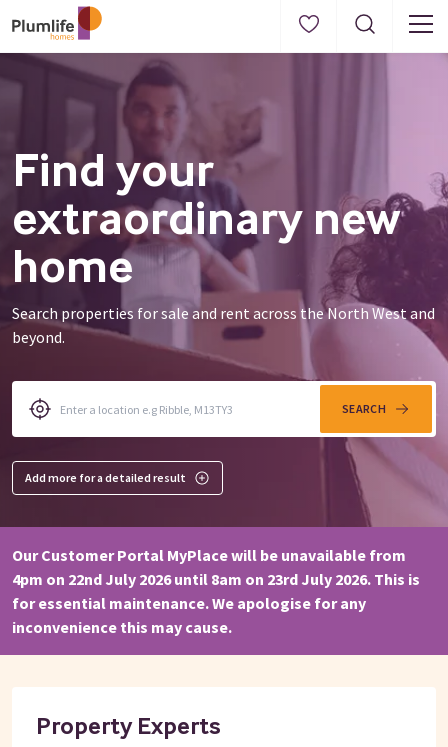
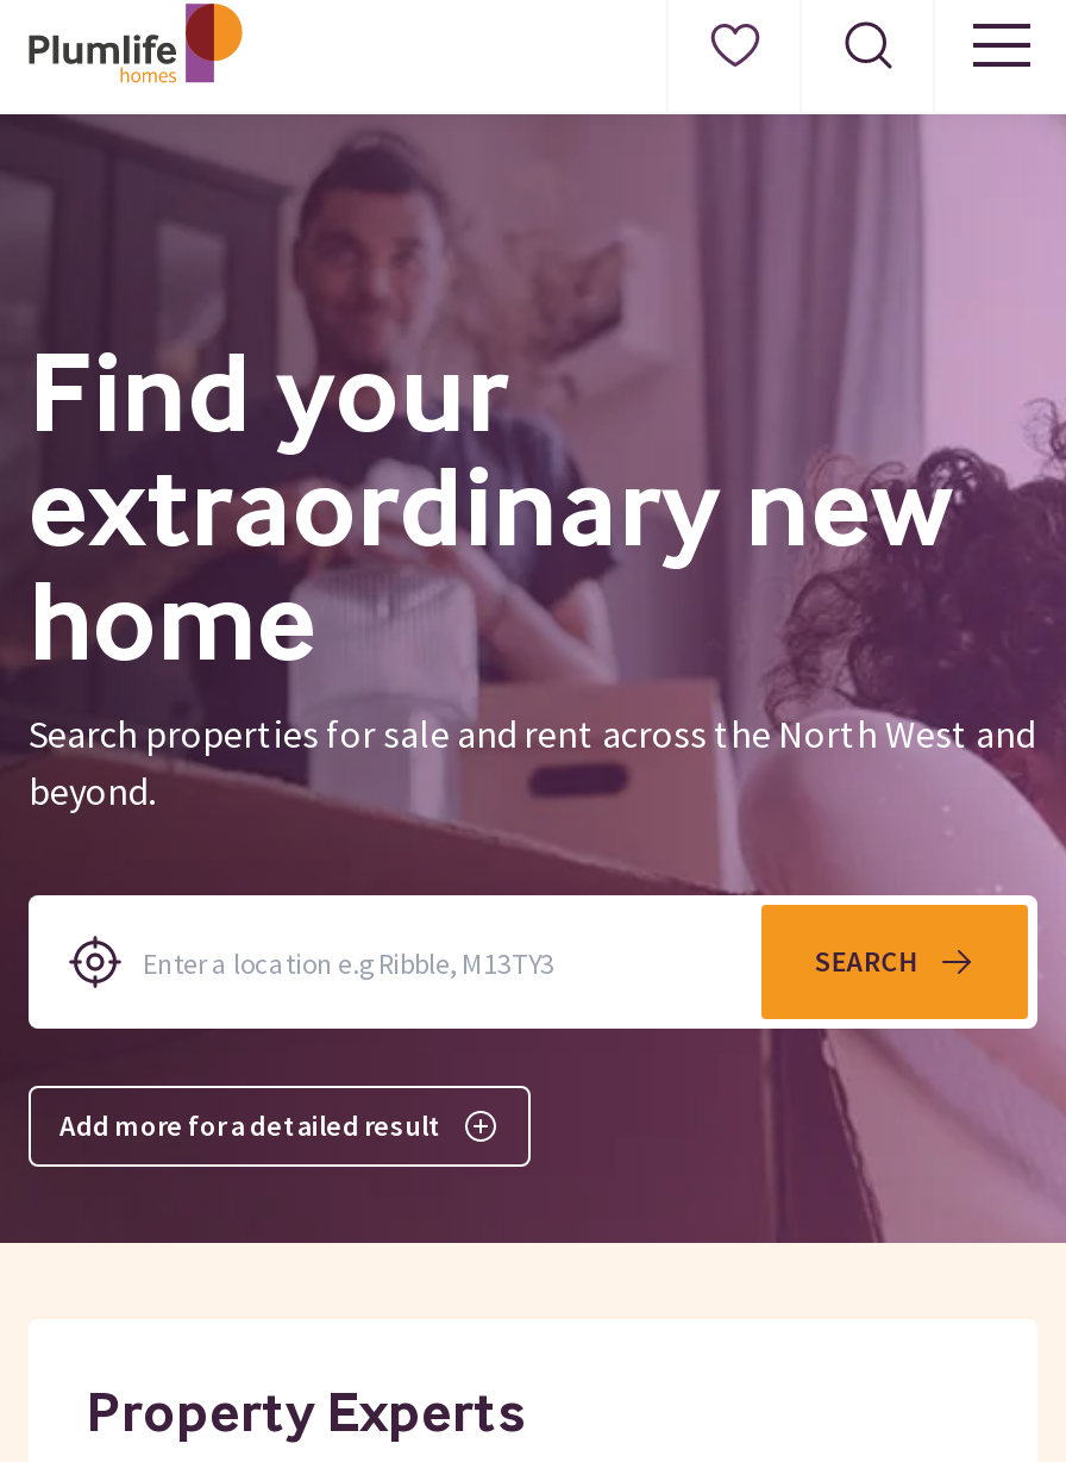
[12,545,420,637] Our Customer Portal MyPlace will be unavailable from | 4pm on 22nd July 2026 until 8am on 23rd July 2026. This is | for essential maintenance. We apologise for any | inconvenience this may cause. -> none

